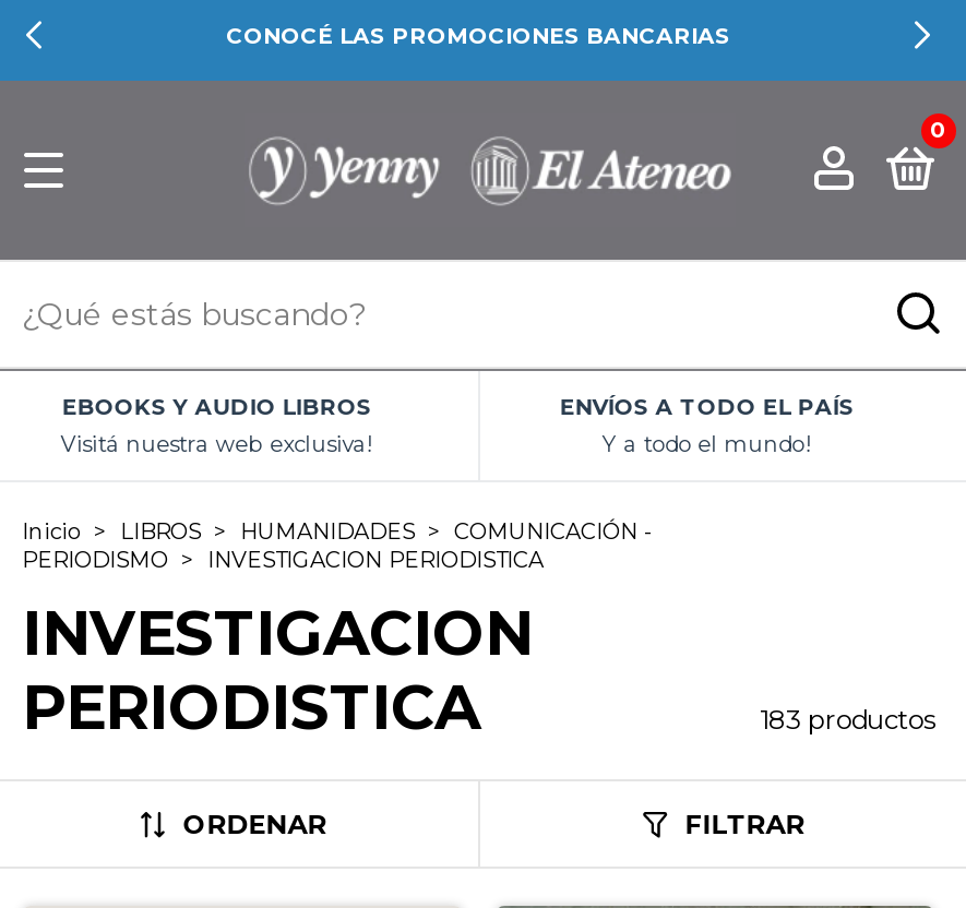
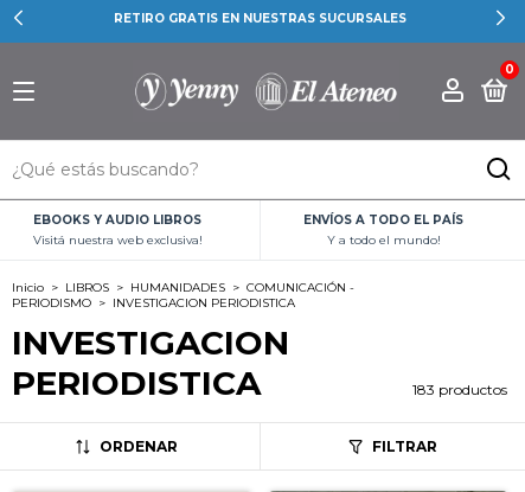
[226,22,730,50] CONOCÉ LAS PROMOCIONES BANCARIAS -> [113,11,406,26] RETIRO GRATIS EN NUESTRAS SUCURSALES

